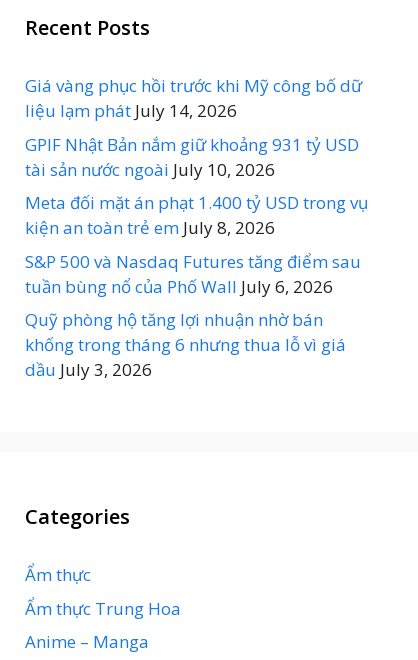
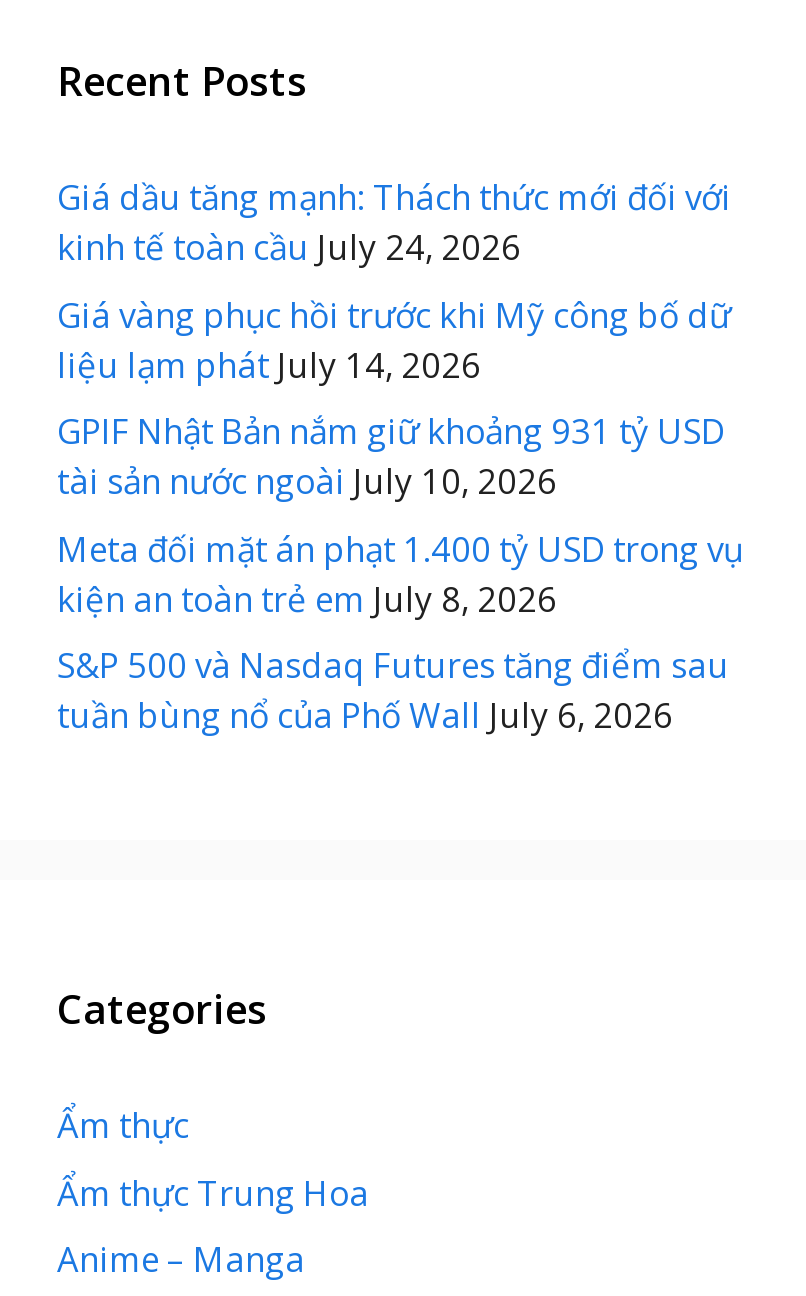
none -> [57,174,731,270] Giá dầu tăng mạnh: Thách thức mới đối với | kinh tế toàn cầu July 24, 2026
moved [25,74,368,297] -> [57,291,743,738]: Giá vàng phục hồi trước khi Mỹ công bố dữ | liệu lạm phát July 14, 2026 | GPIF Nhật Bản nắm giữ khoảng 931 tỷ USD | tài sản nước ngoài July 10, 2026 | Meta đối mặt án phạt 1.400 tỷ USD trong vụ | kiện an toàn trẻ em July 8, 2026 | S&P 500 và Nasdaq Futures tăng điểm sau | tuần bùng nổ của Phố Wall July 6, 2026
[25,308,346,381] Quỹ phòng hộ tăng lợi nhuận nhờ bán | khống trong tháng 6 nhưng thua lỗ vì giá | dầu July 3, 2026 -> none

